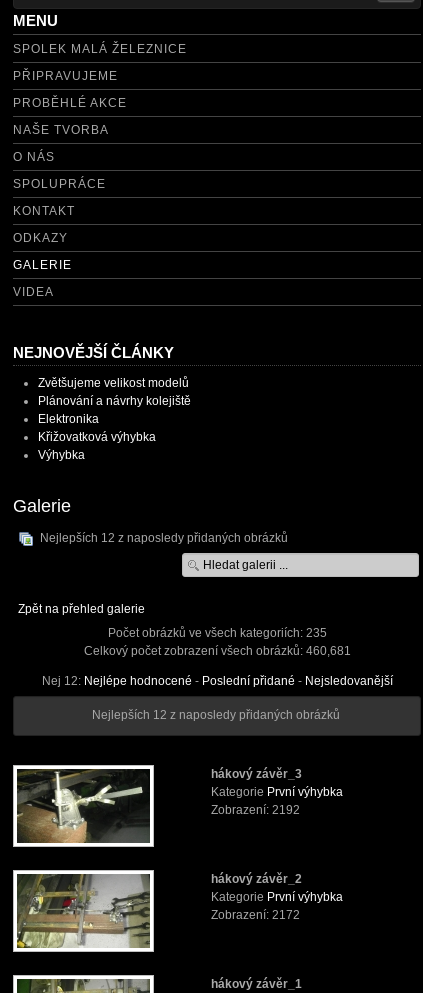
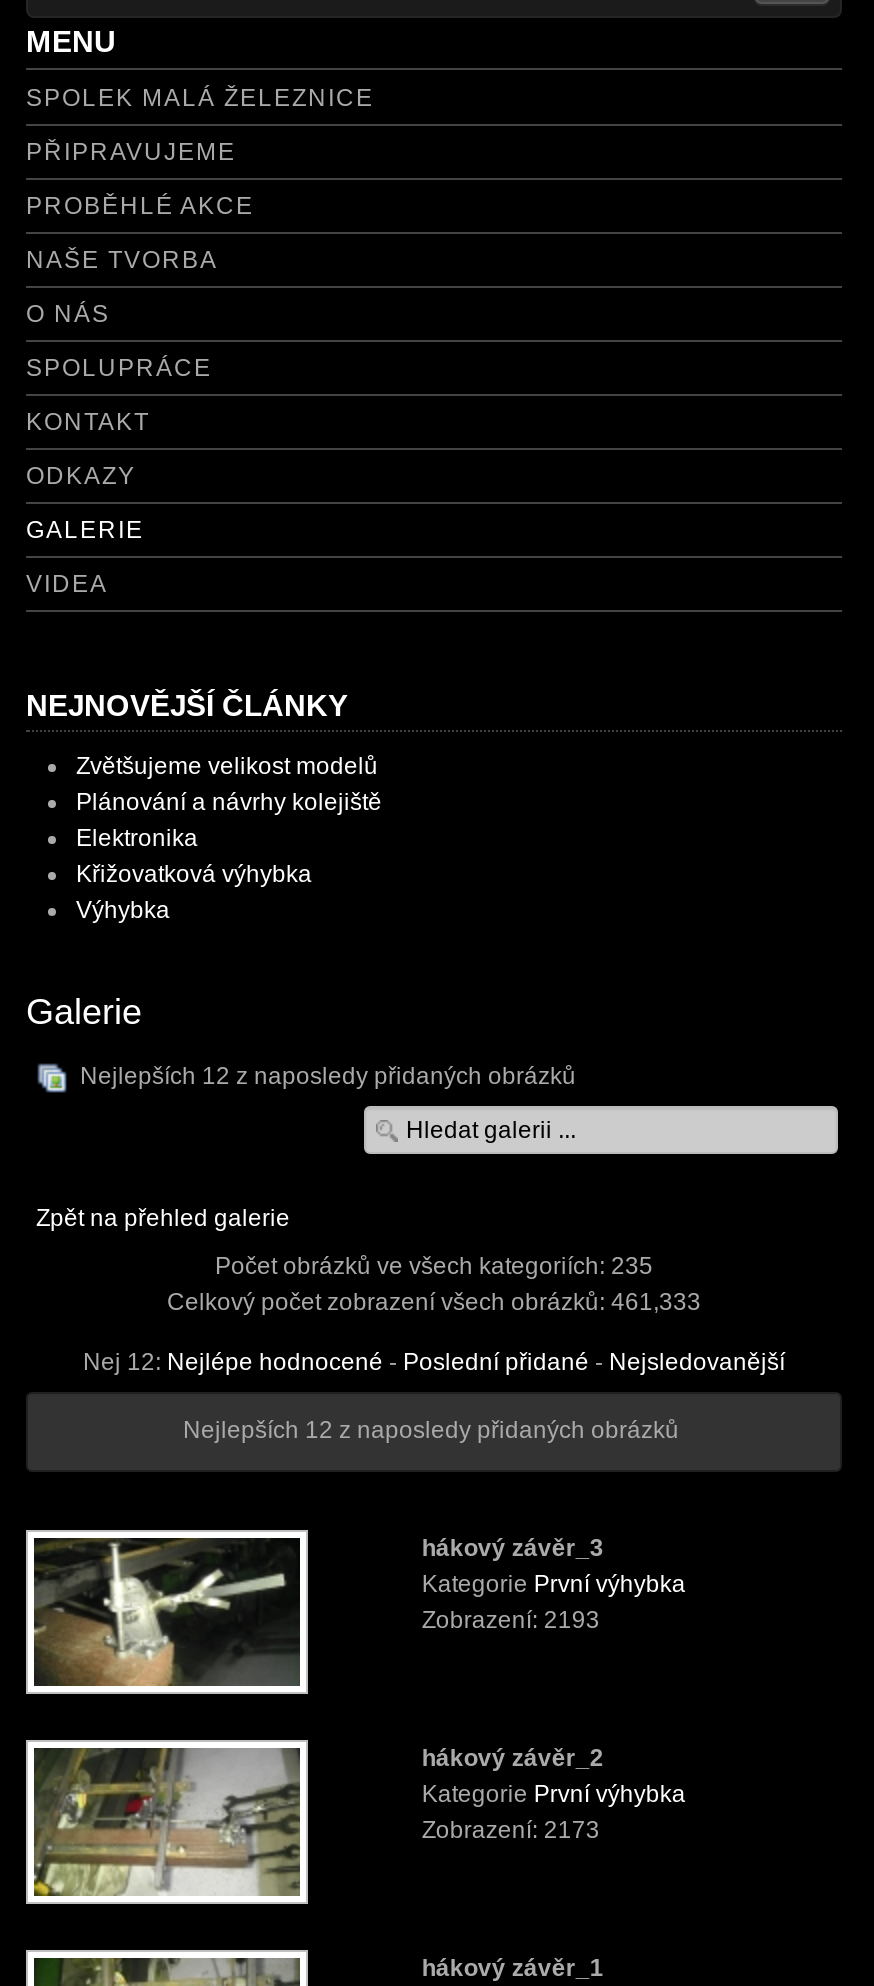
[83,644,350,658] Celkový počet zobrazení všech obrázků: 460,681 -> [167,1288,701,1316] Celkový počet zobrazení všech obrázků: 461,333
[211,803,300,817] Zobrazení: 2192 -> [422,1607,600,1635] Zobrazení: 2193
[211,908,300,922] Zobrazení: 2172 -> [422,1816,600,1844] Zobrazení: 2173

